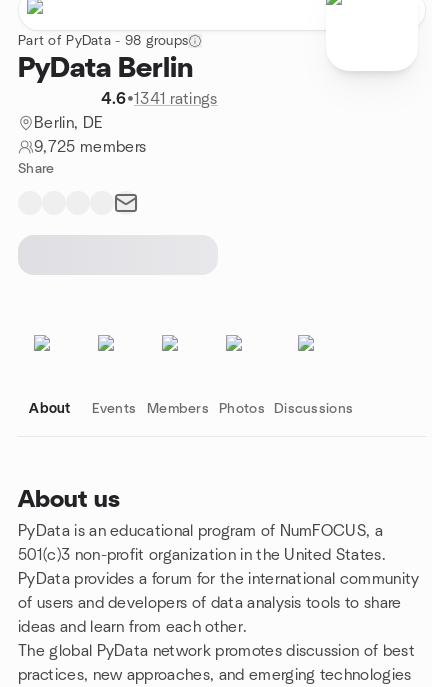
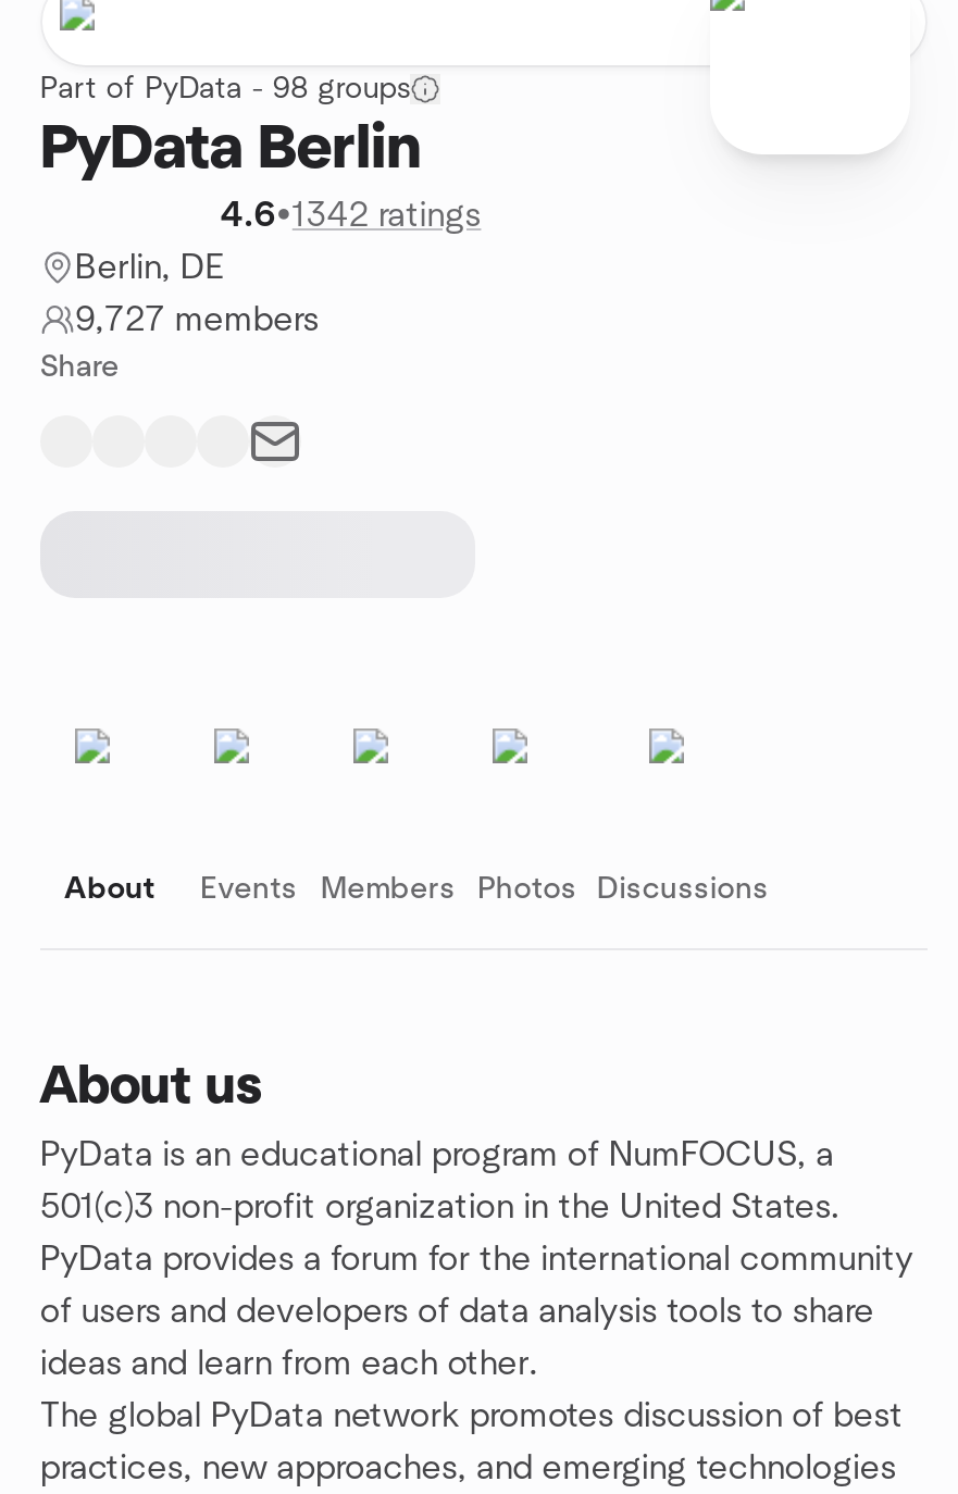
[101,91,218,107] 4.6•1341 ratings -> [220,198,481,233] 4.6•1342 ratings
[34,139,146,155] 9,725 members -> [75,302,319,337] 9,727 members

